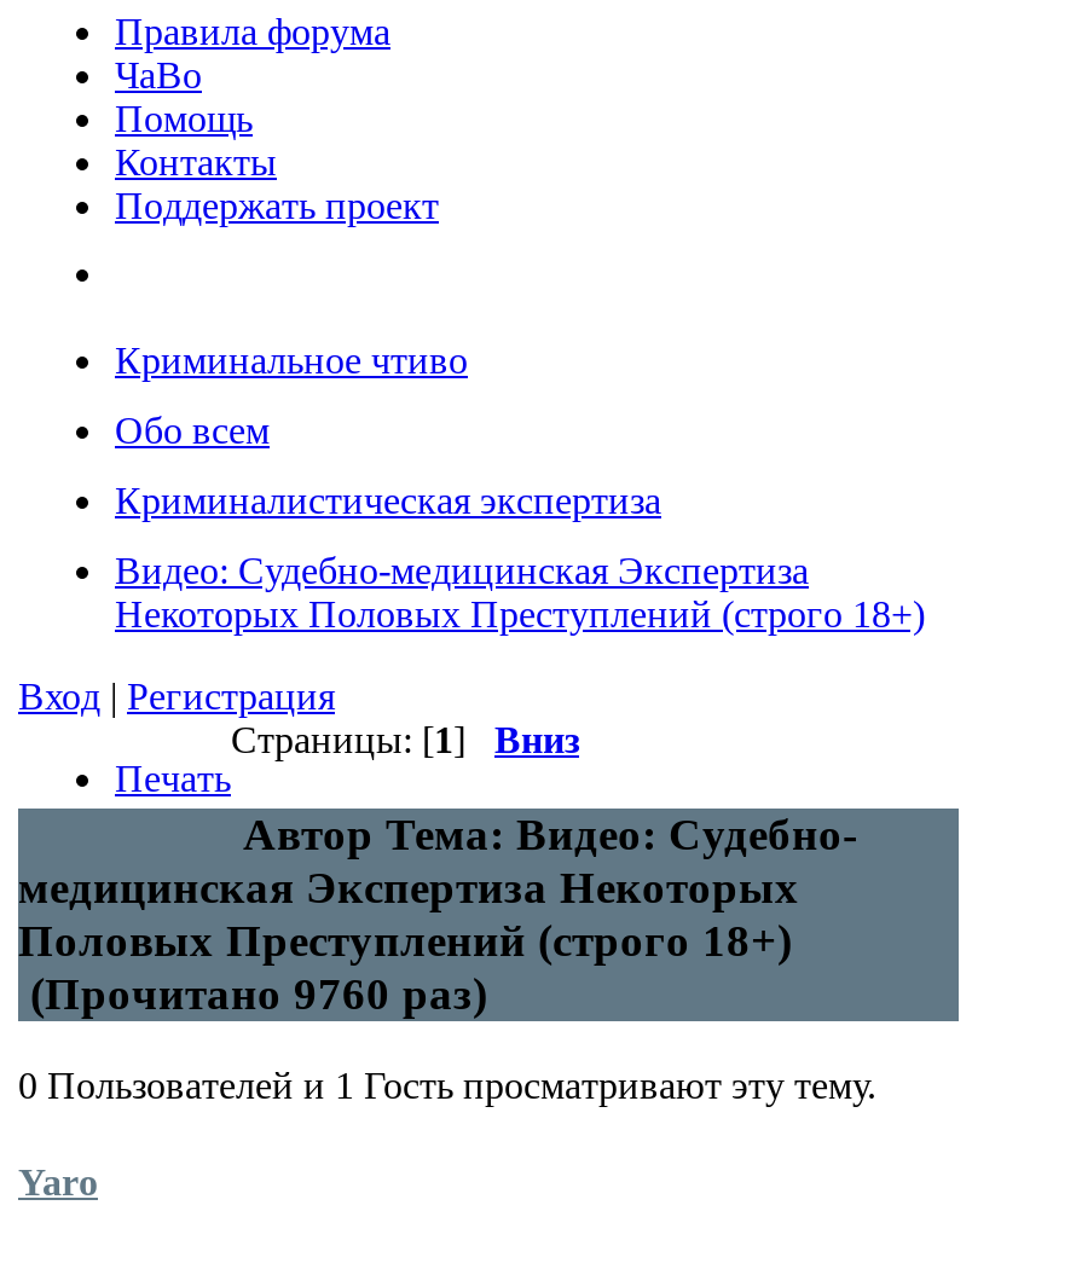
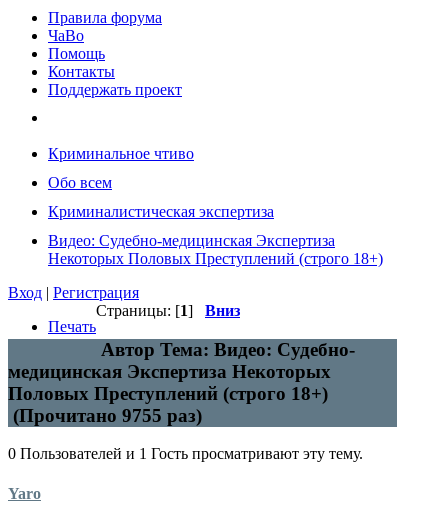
[18,967,487,1018] (Прочитано 9760 раз) -> [8,405,202,426] (Прочитано 9755 раз)

